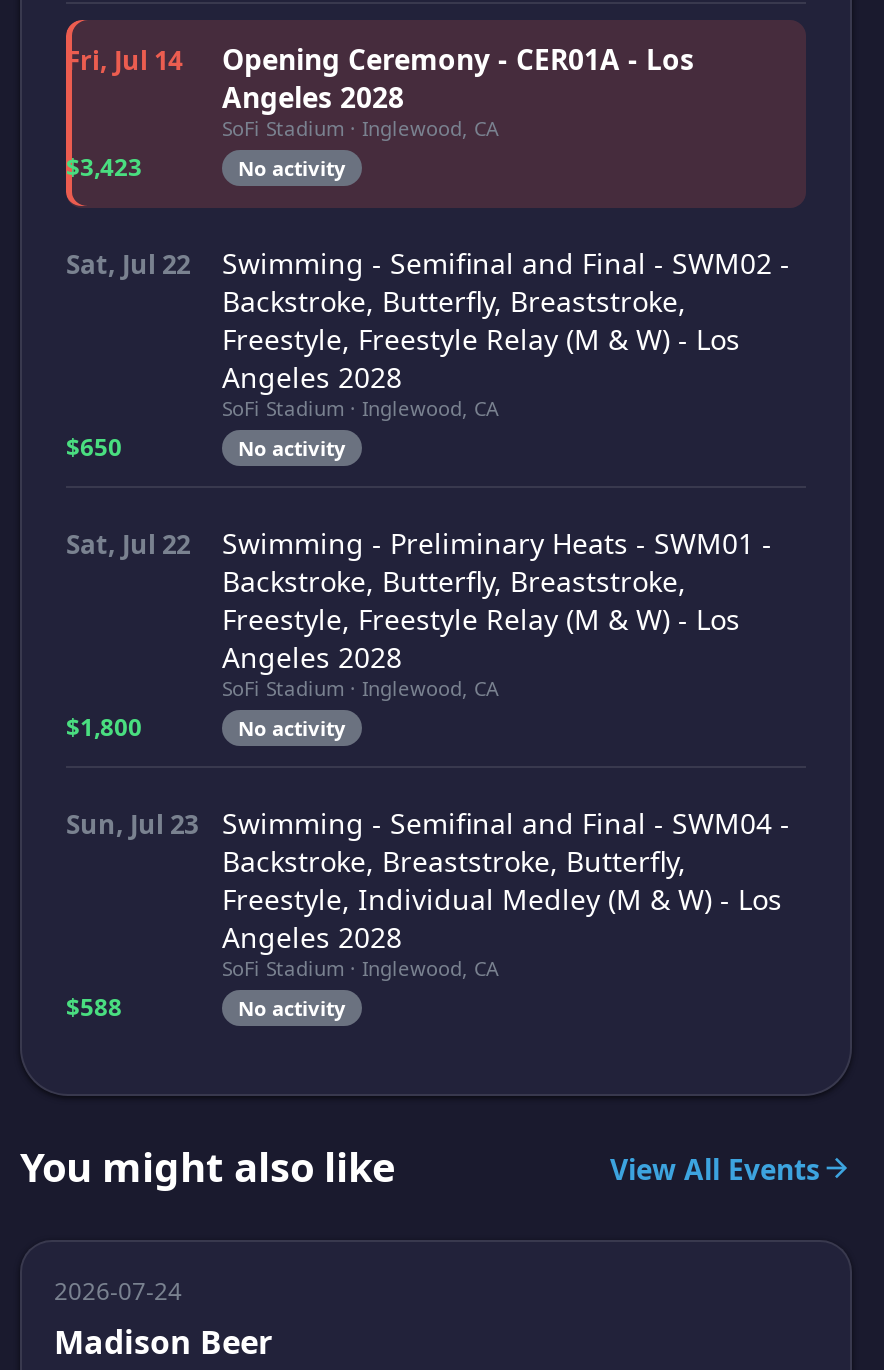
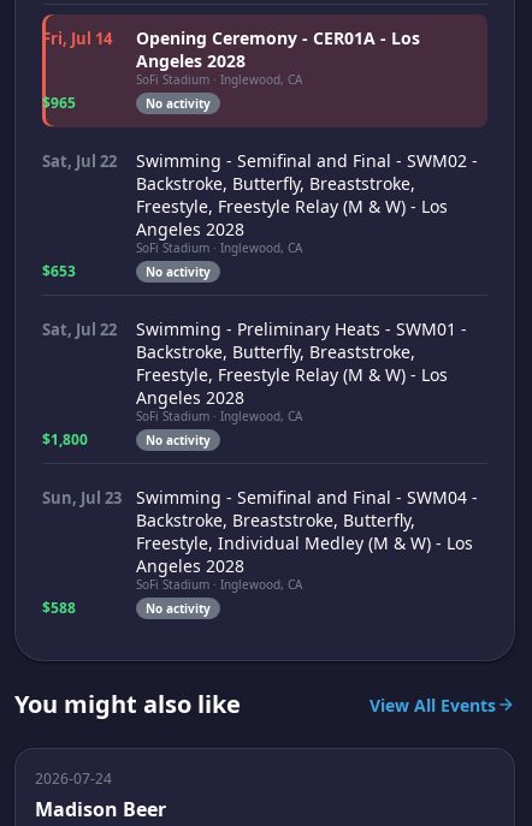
[66,150,142,184] $3,423 -> [42,93,76,113] $965
[66,430,122,464] $650 -> [42,261,76,281] $653

